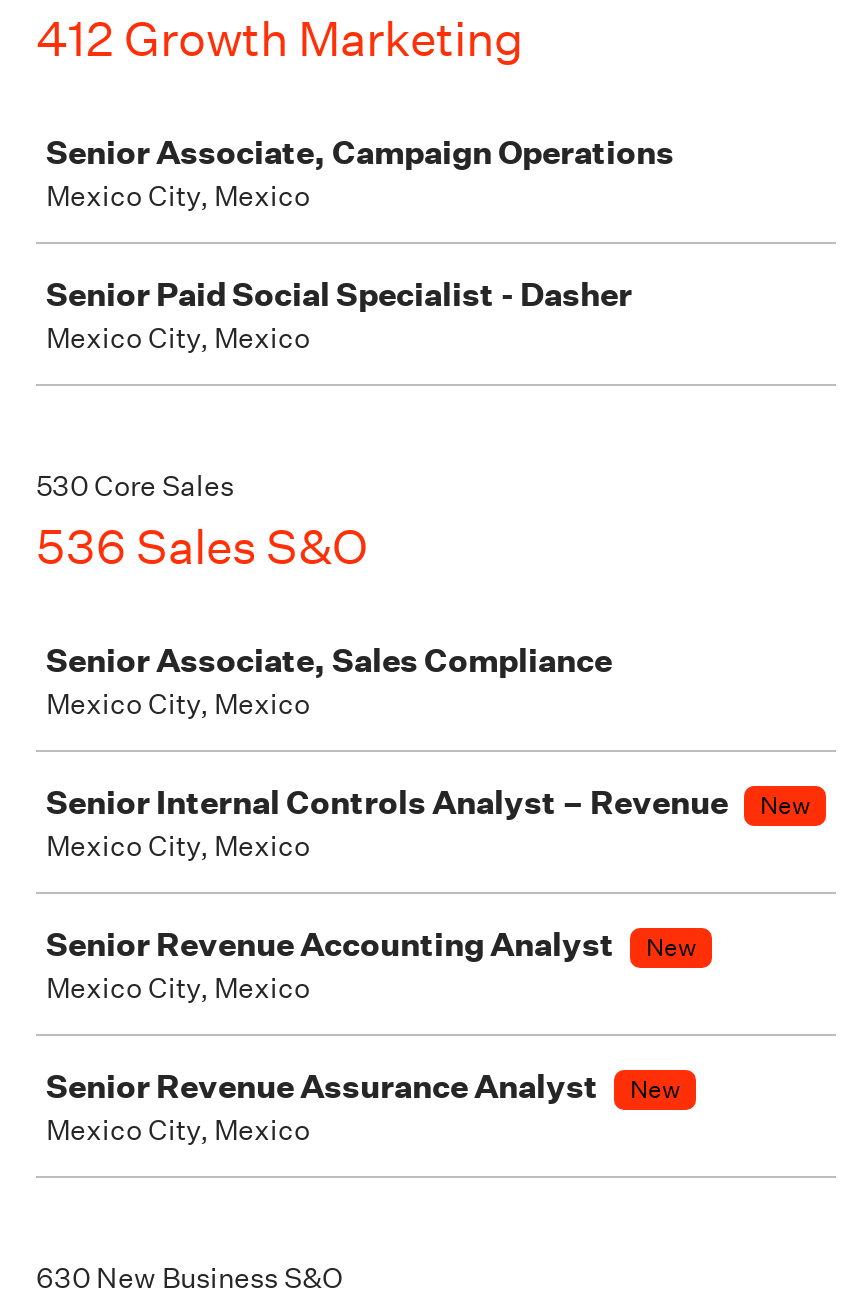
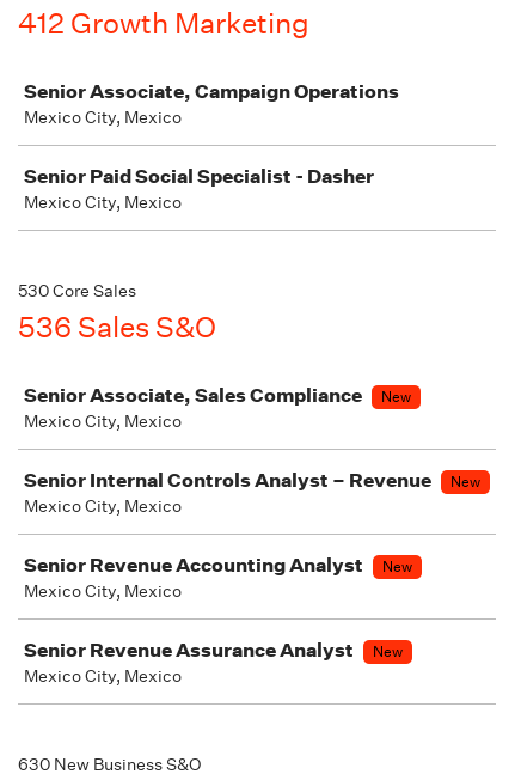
none -> [381,386,411,407] New

